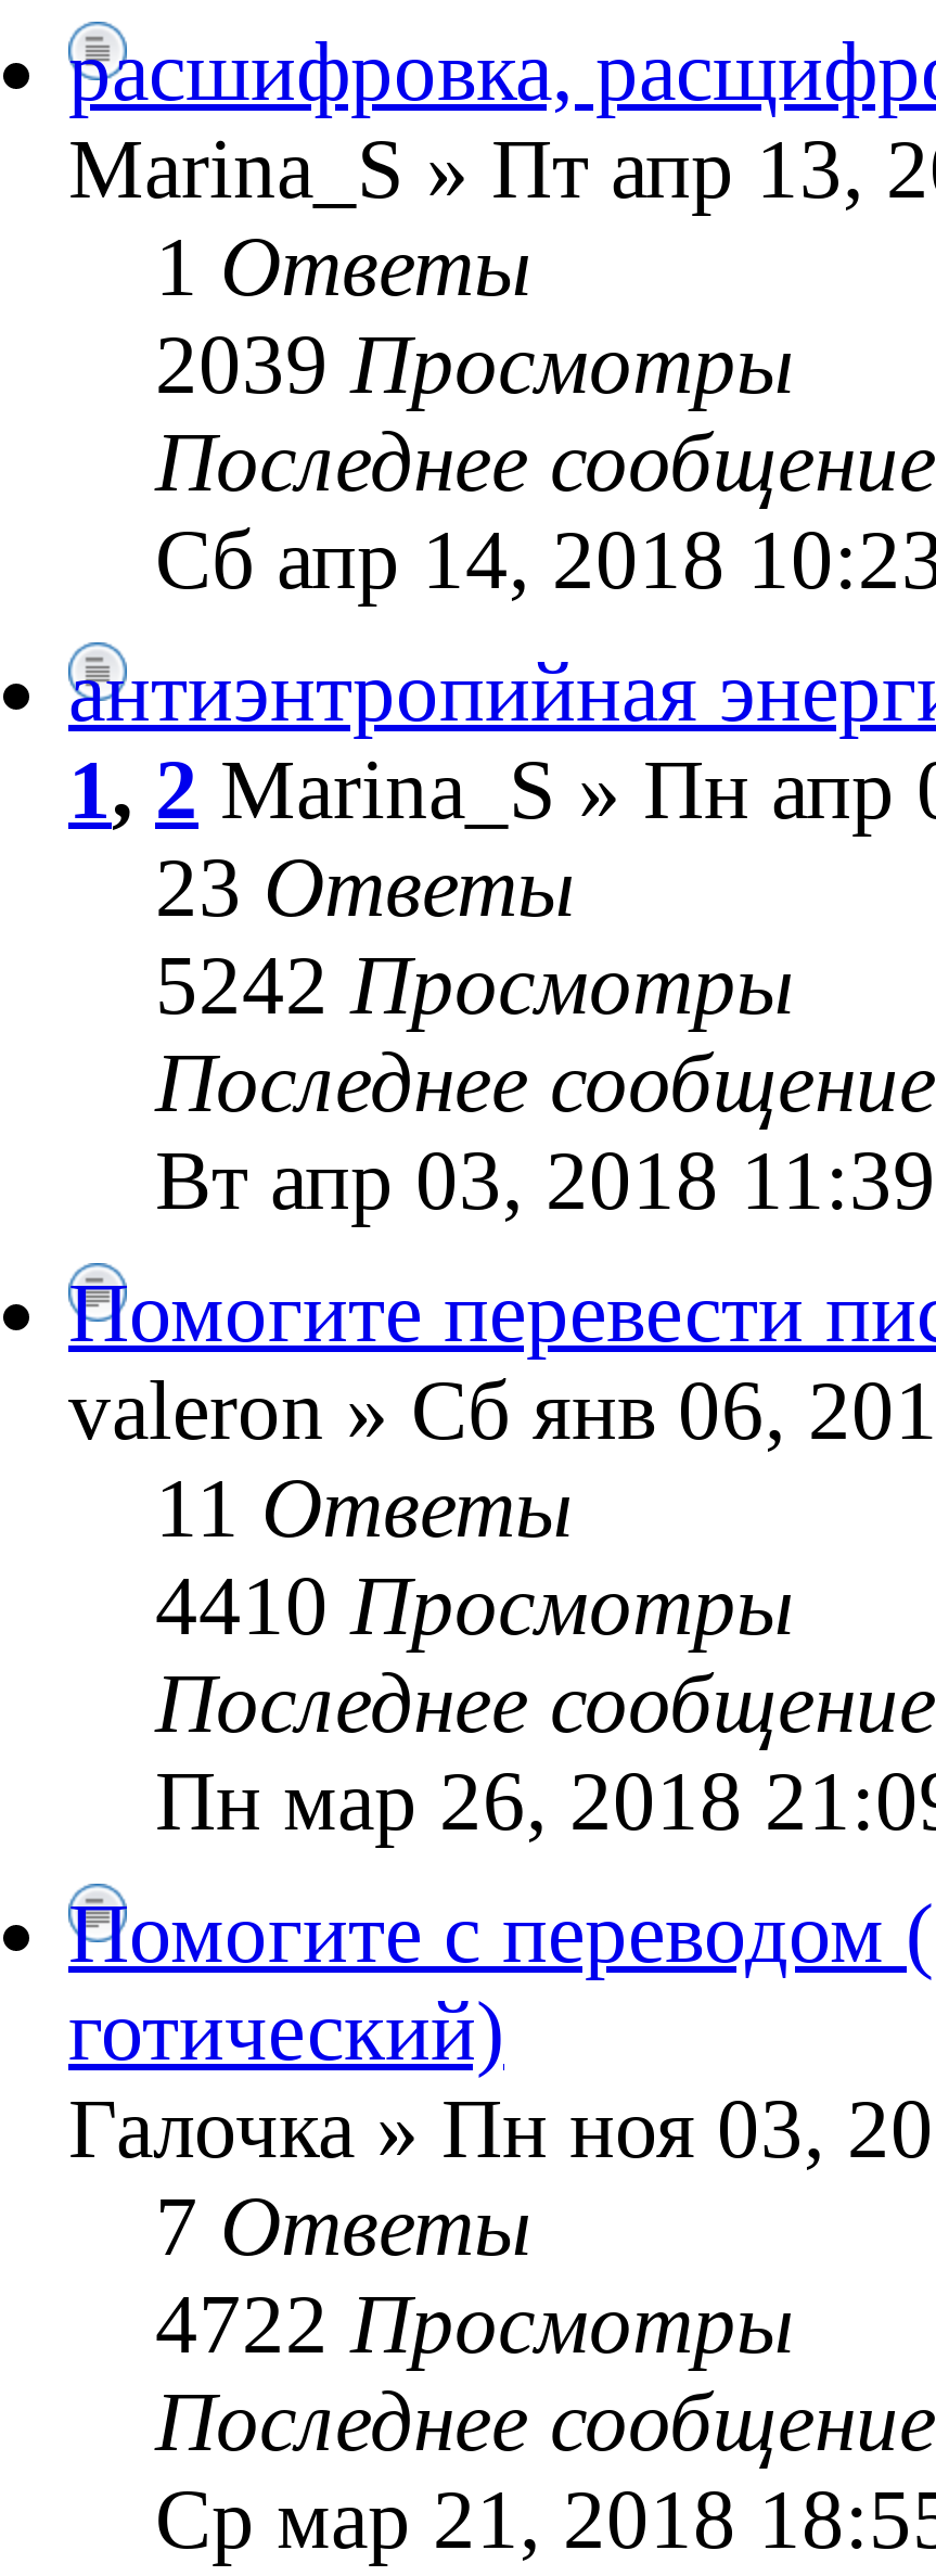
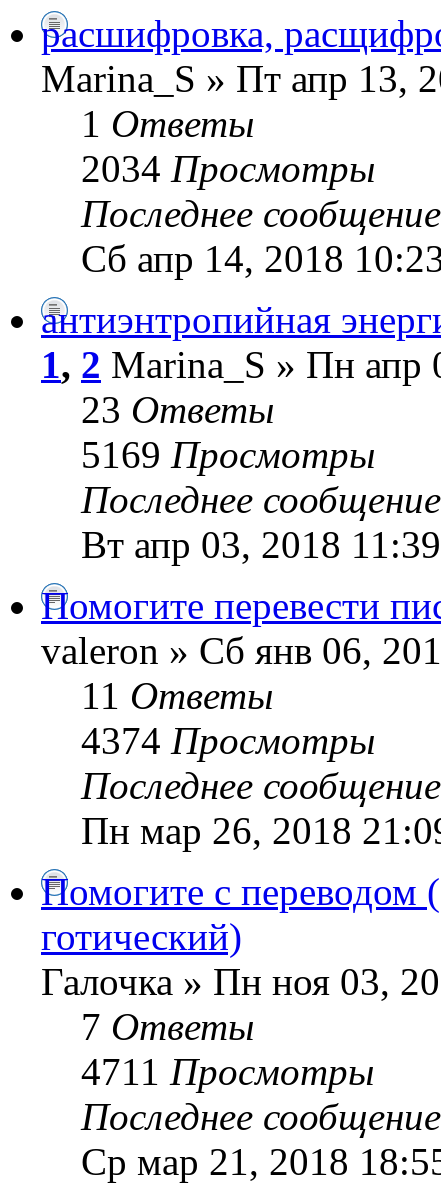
[155,316,793,410] 2039 Просмотры -> [81,147,375,190] 2034 Просмотры
[155,937,793,1030] 5242 Просмотры -> [81,433,375,476] 5169 Просмотры
[155,1558,793,1651] 4410 Просмотры -> [81,719,375,762] 4374 Просмотры
[155,2276,793,2369] 4722 Просмотры -> [81,1050,374,1093] 4711 Просмотры

